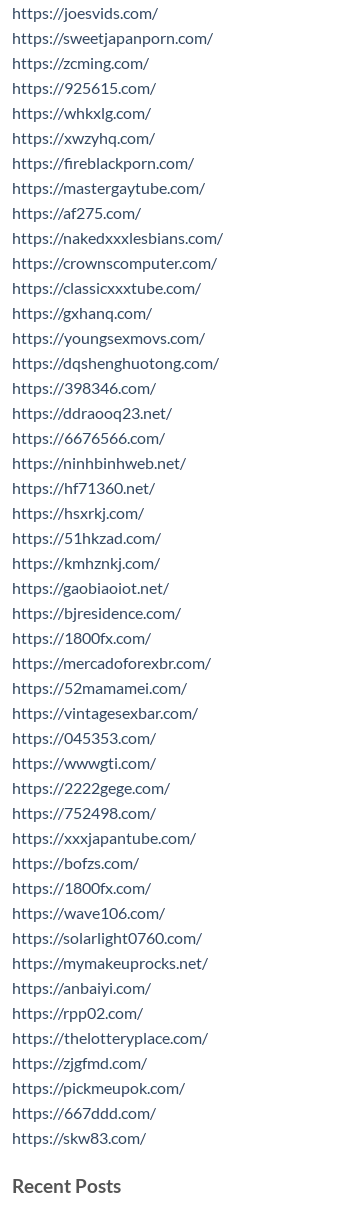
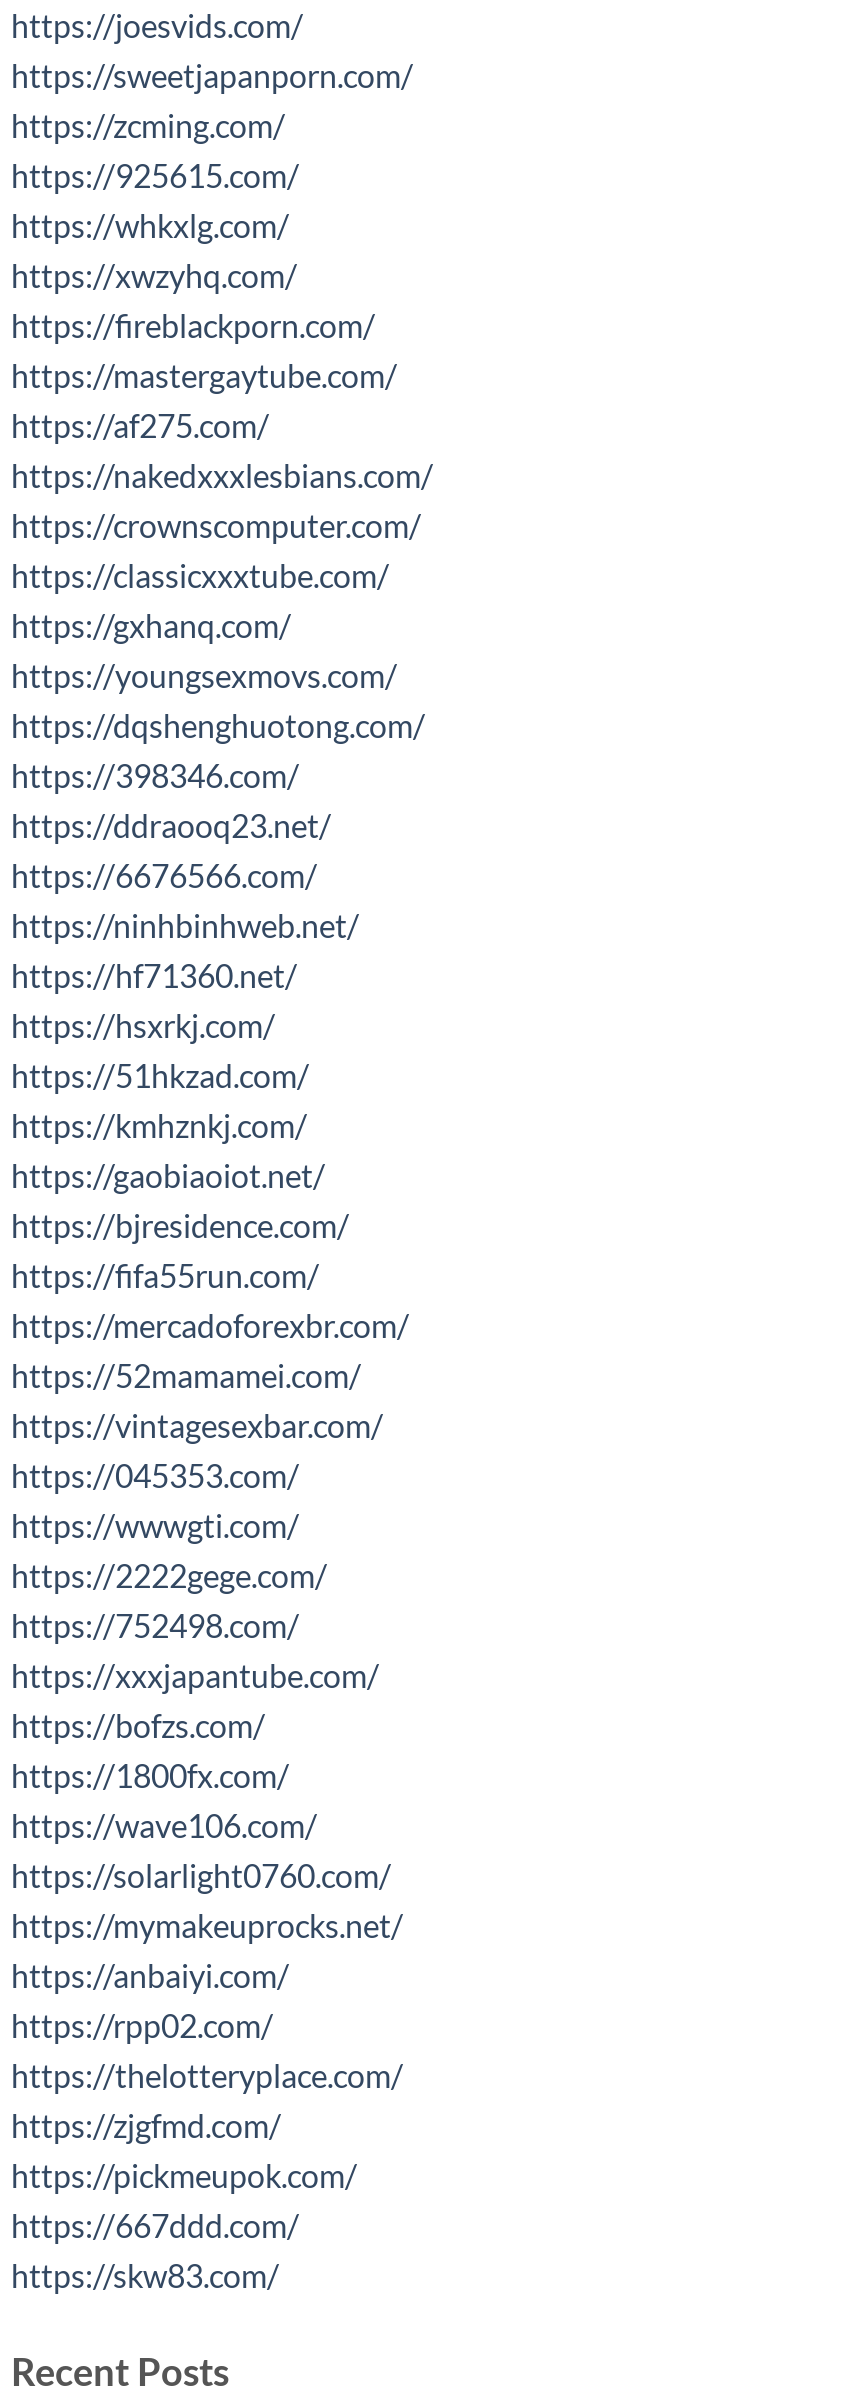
[12,628,151,647] https://1800fx.com/ -> [11,1256,319,1294] https://fifa55run.com/

